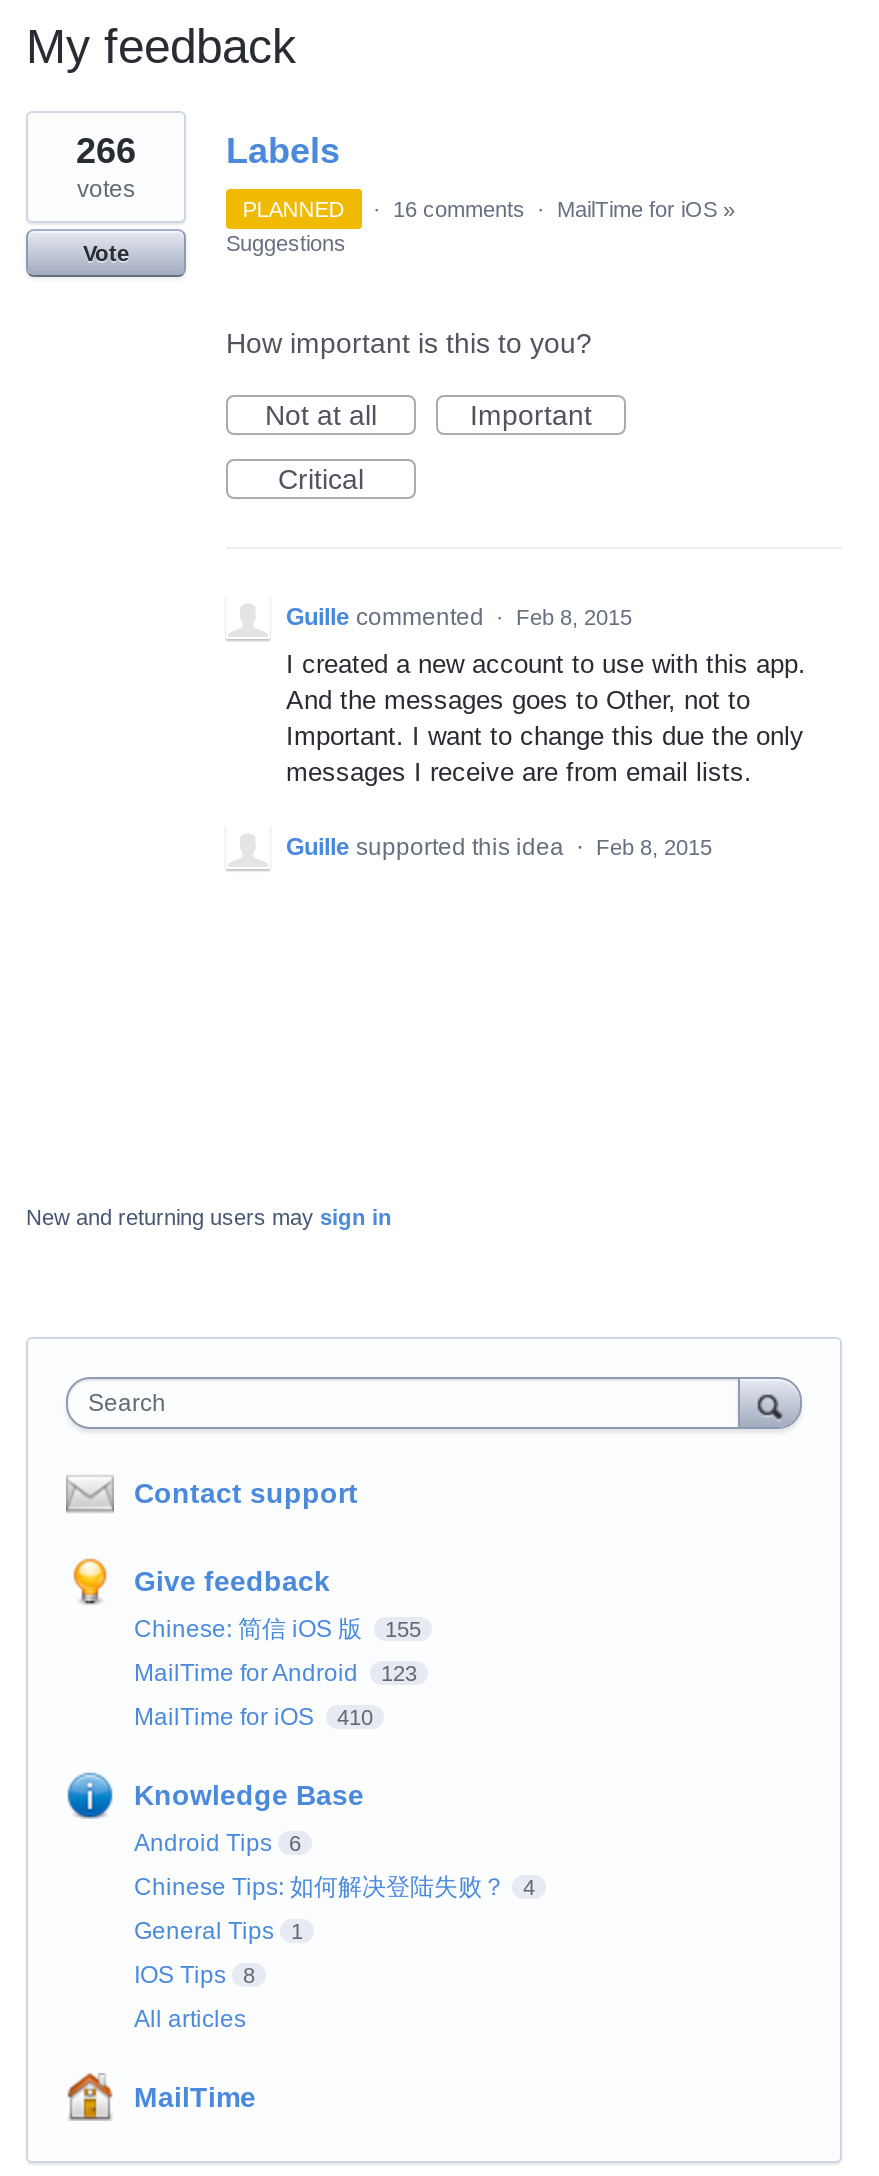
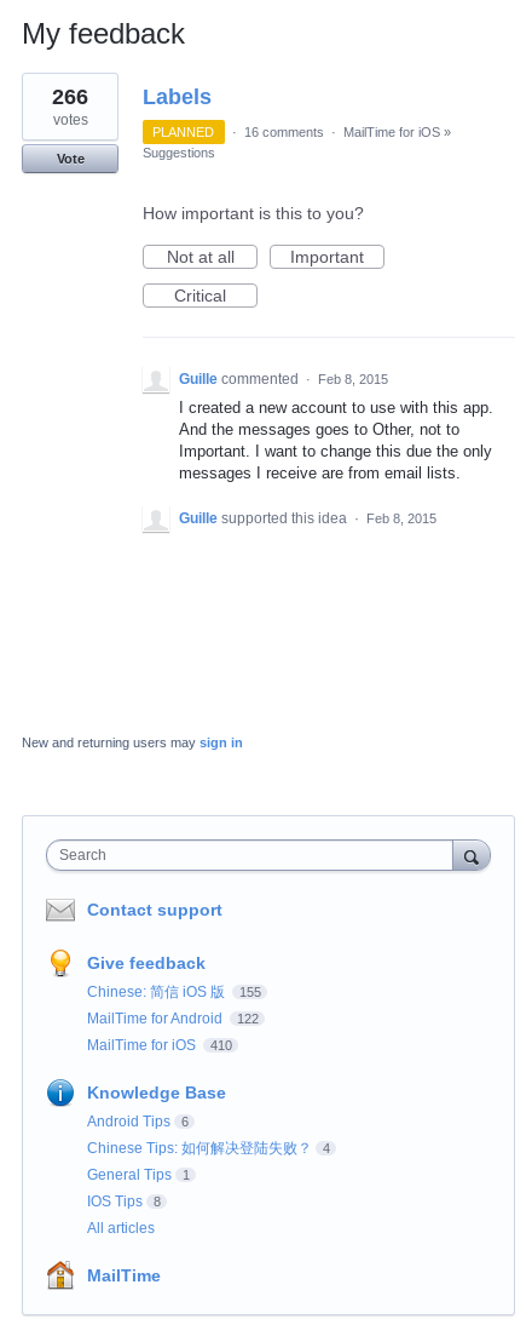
[134,1659,417,1687] MailTime for Android 123 -> [87,1010,258,1027] MailTime for Android 122

